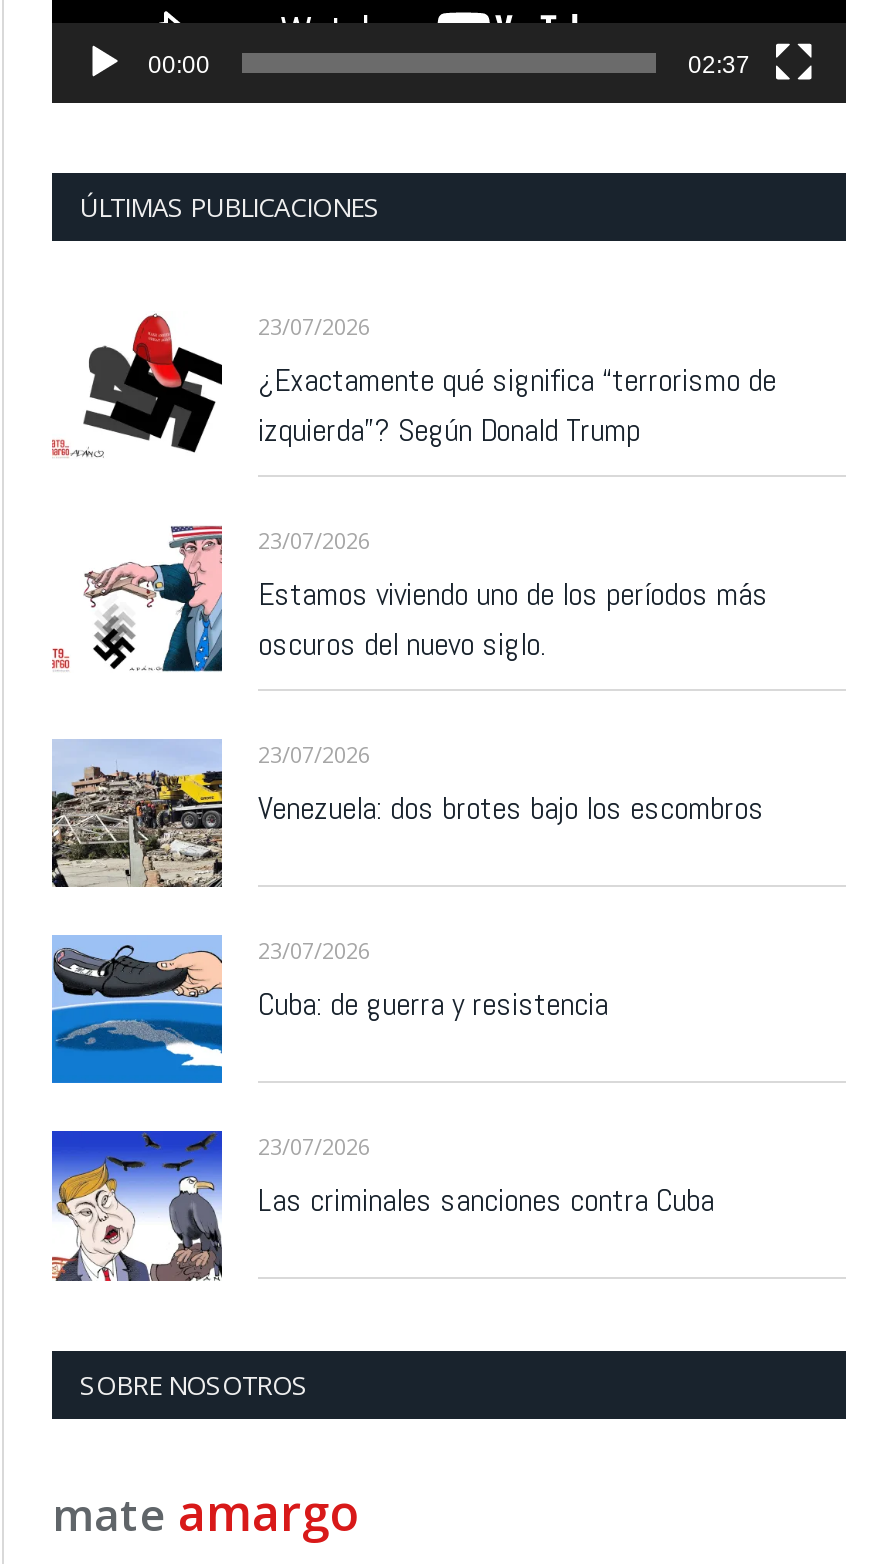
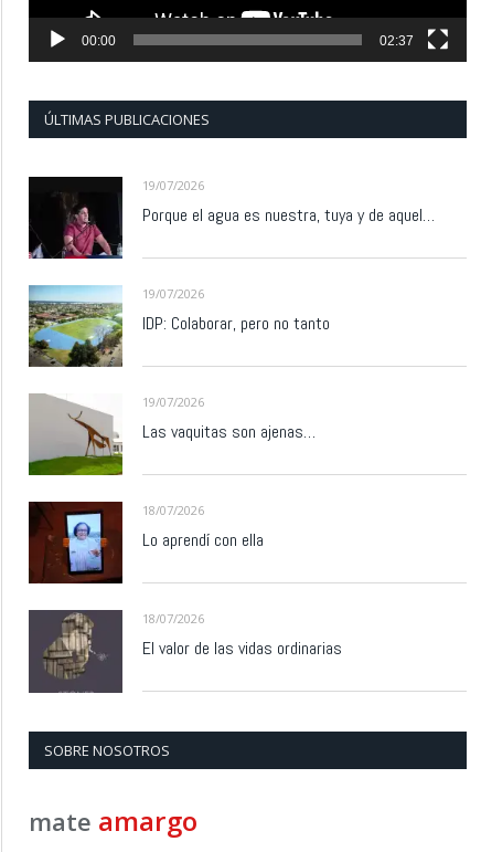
[52,312,776,460] [image] | 23/07/2026 | ¿Exactamente qué significa “terrorismo de | izquierda”? Según Donald Trump -> [28,176,435,260] [image] | 19/07/2026 | Porque el agua es nuestra, tuya y de aquel…
[52,524,768,674] [image] | 23/07/2026 | Estamos viviendo uno de los períodos más | oscuros del nuevo siglo. -> [28,284,330,368] [image] | 19/07/2026 | IDP: Colaborar, pero no tanto
[52,738,764,888] [image] | 23/07/2026 | Venezuela: dos brotes bajo los escombros -> [29,393,316,476] [image] | 19/07/2026 | Las vaquitas son ajenas…
[50,934,608,1084] [image] | 23/07/2026 | Cuba: de guerra y resistencia -> [28,501,264,585] [image] | 18/07/2026 | Lo aprendí con ella
[50,1128,714,1282] [image] | 23/07/2026 | Las criminales sanciones contra Cuba -> [28,609,342,694] [image] | 18/07/2026 | El valor de las vidas ordinarias

